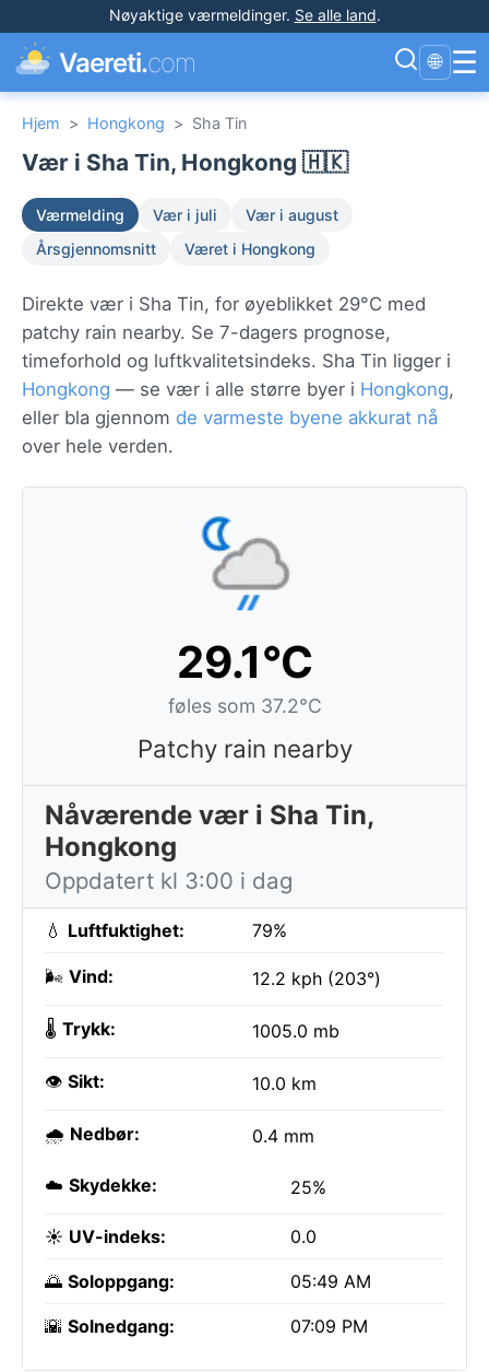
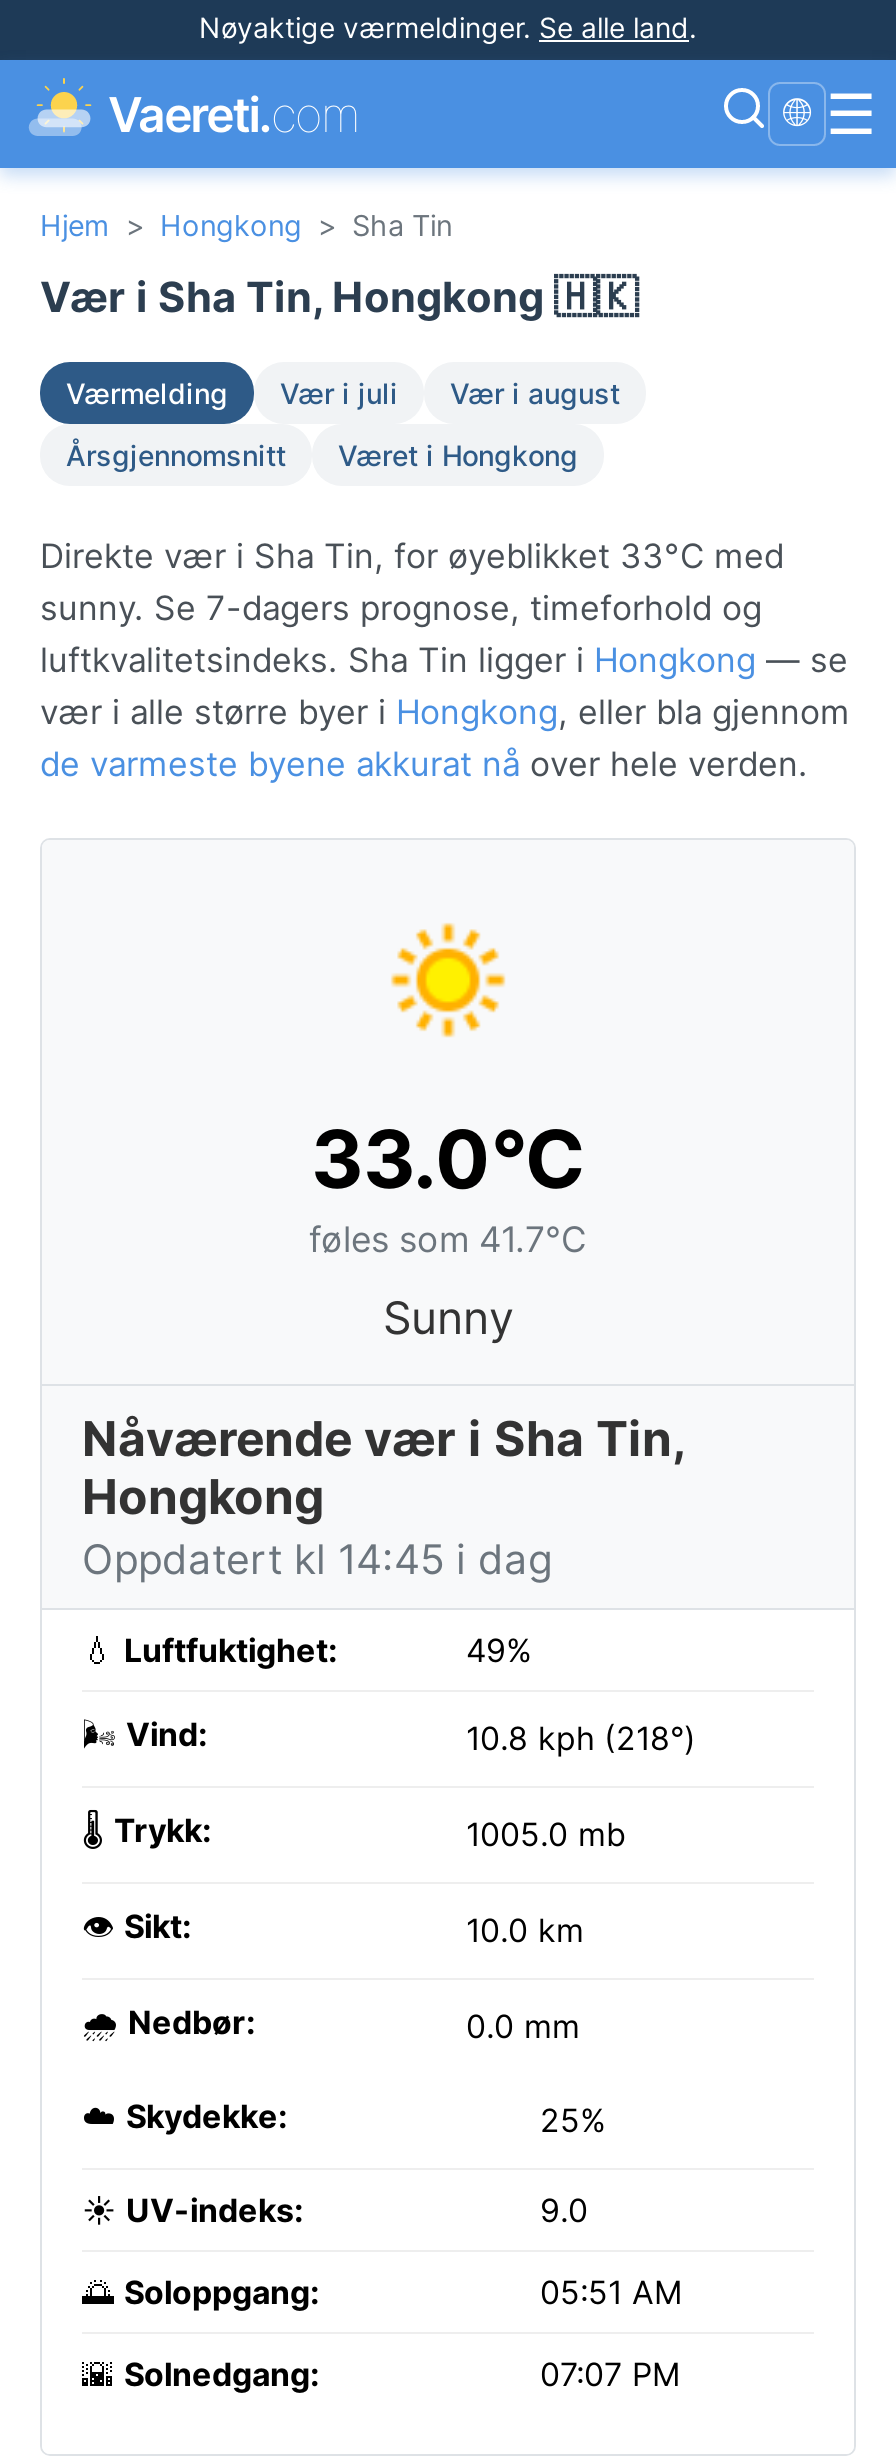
[22,293,454,457] Direkte vær i Sha Tin, for øyeblikket 29°C med | patchy rain nearby. Se 7-dagers prognose, | timeforhold og luftkvalitetsindeks. Sha Tin ligger i | Hongkong — se vær i alle større byer i Hongkong, | eller bla gjennom de varmeste byene akkurat nå | over hele verden. -> [40,536,850,784] Direkte vær i Sha Tin, for øyeblikket 33°C med | sunny. Se 7-dagers prognose, timeforhold og | luftkvalitetsindeks. Sha Tin ligger i Hongkong — se | vær i alle større byer i Hongkong, eller bla gjennom | de varmeste byene akkurat nå over hele verden.
[168,515,321,717] [image] | 29.1°C | føles som 37.2°C -> [309,922,587,1260] [image] | 33.0°C | føles som 41.7°C
[137,734,352,763] Patchy rain nearby -> [383,1290,513,1344] Sunny
[45,867,293,894] Oppdatert kl 3:00 i dag -> [82,1534,552,1584] Oppdatert kl 14:45 i dag
[252,919,287,941] 79% -> [466,1630,532,1670] 49%
[252,968,381,989] 12.2 kph (203°) -> [466,1718,696,1758] 10.8 kph (218°)
[252,1125,314,1147] 0.4 mm -> [466,2006,580,2046] 0.0 mm
[290,1226,317,1247] 0.0 -> [540,2190,588,2230] 9.0
[290,1270,371,1292] 05:49 AM -> [540,2272,682,2312] 05:51 AM
[290,1315,368,1337] 07:09 PM -> [540,2354,680,2394] 07:07 PM

